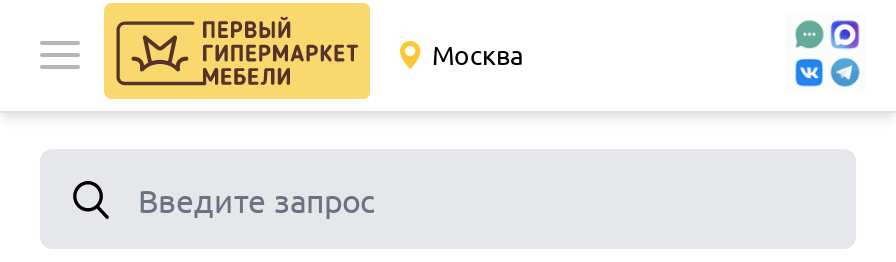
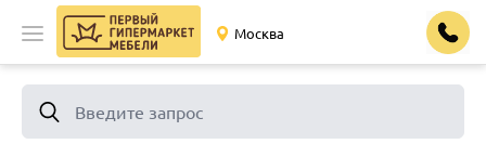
[786,13,866,93] [image] -> [425,10,471,55] [image]

